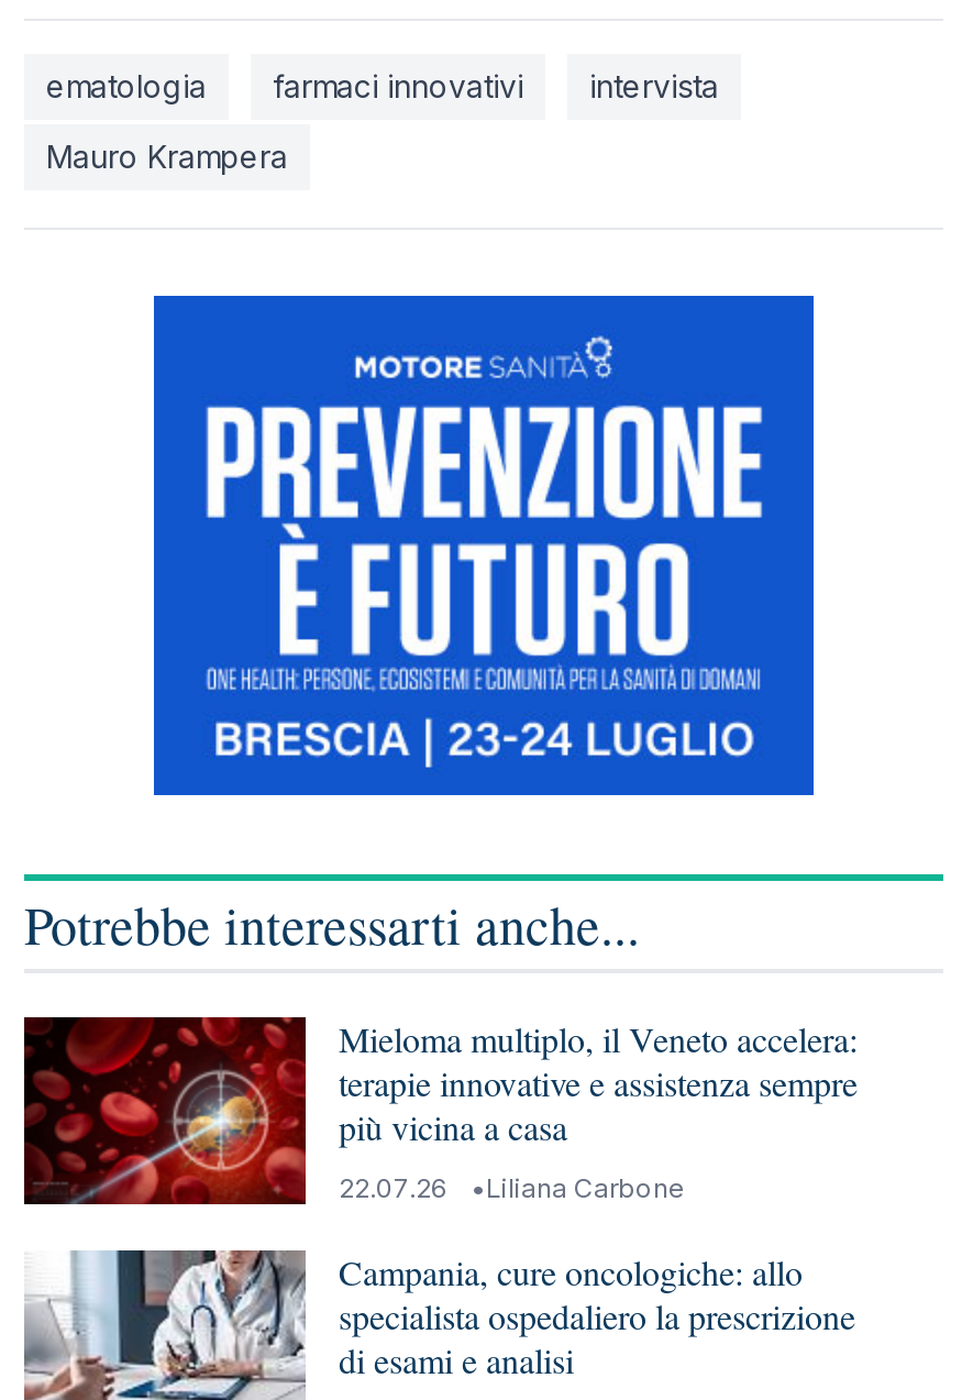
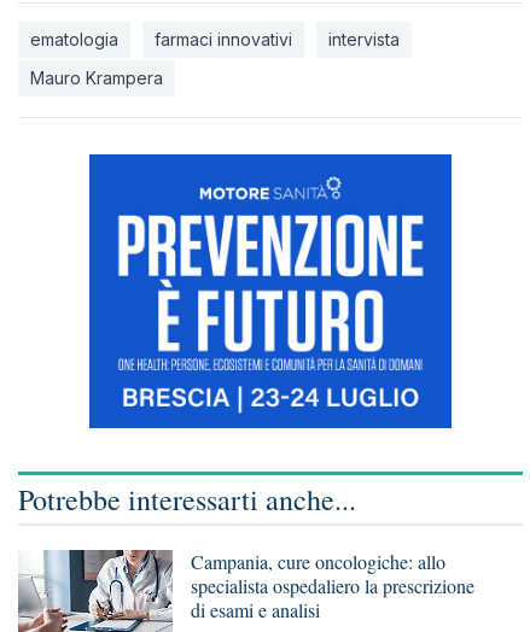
[22,1015,858,1206] [image] | Mieloma multiplo, il Veneto accelera: | terapie innovative e assistenza sempre | più vicina a casa | 22.07.26 | Liliana Carbone -> none

